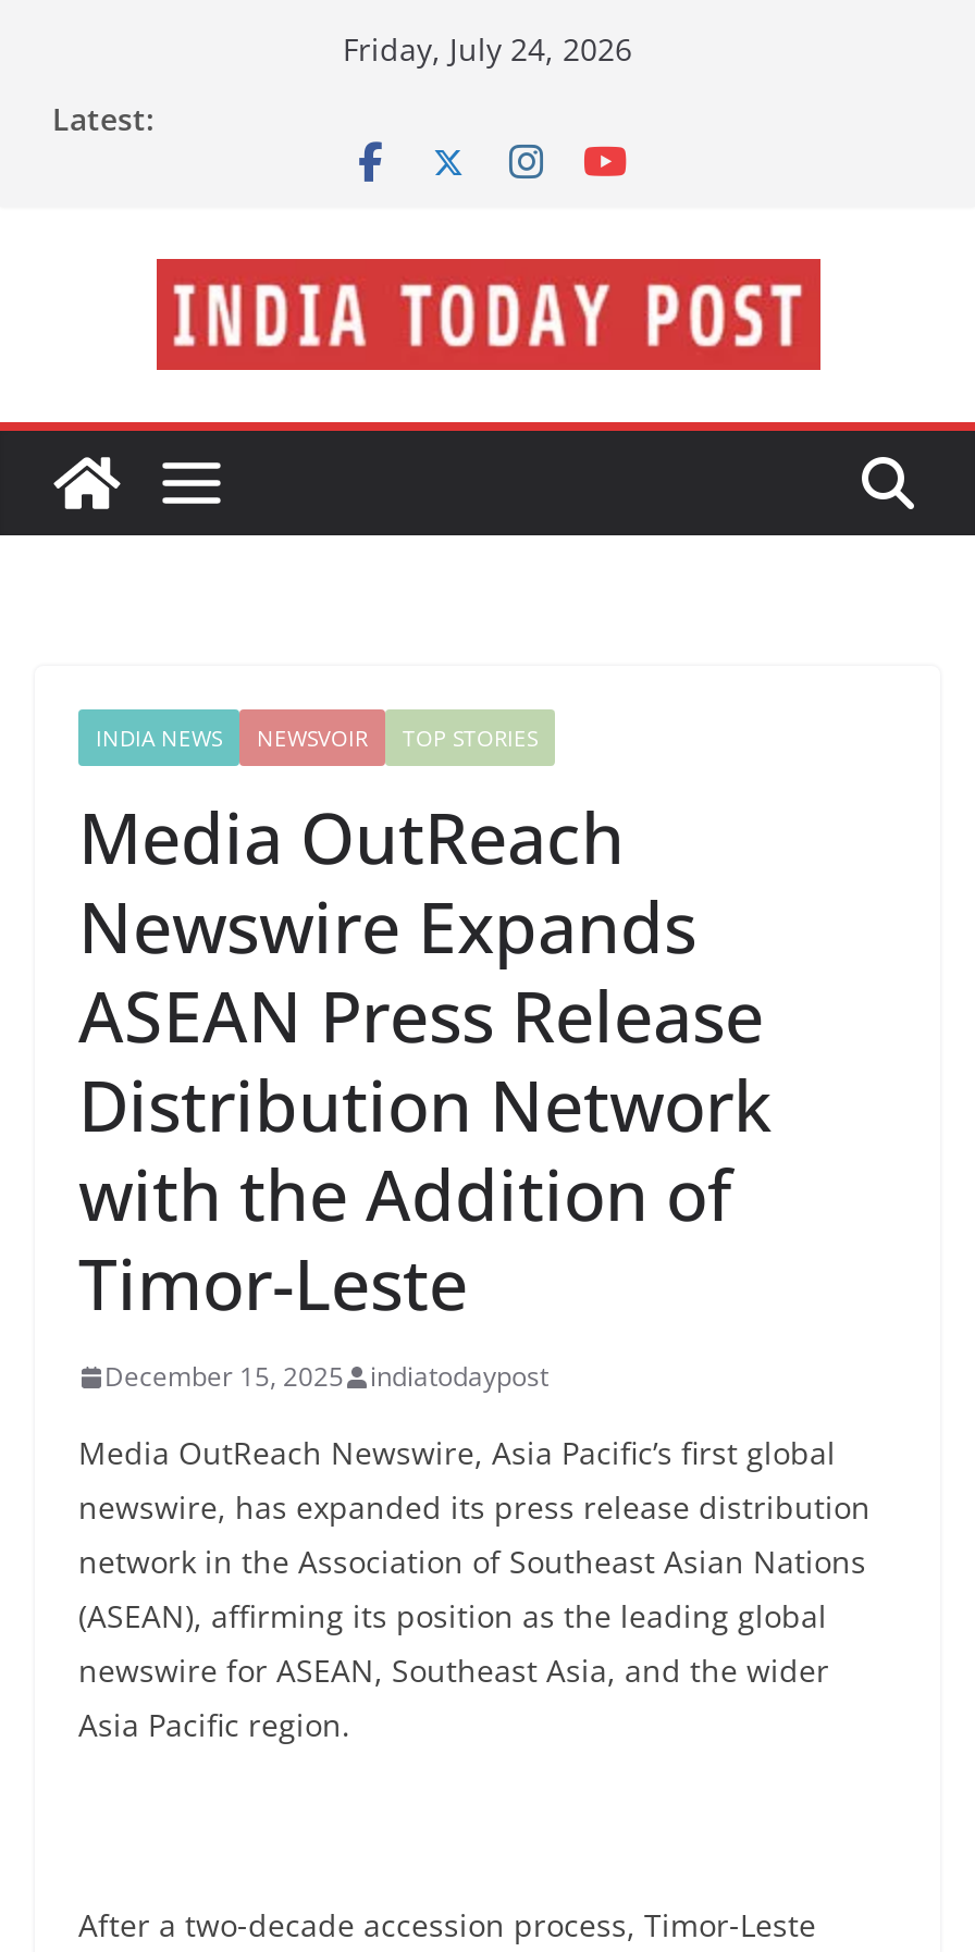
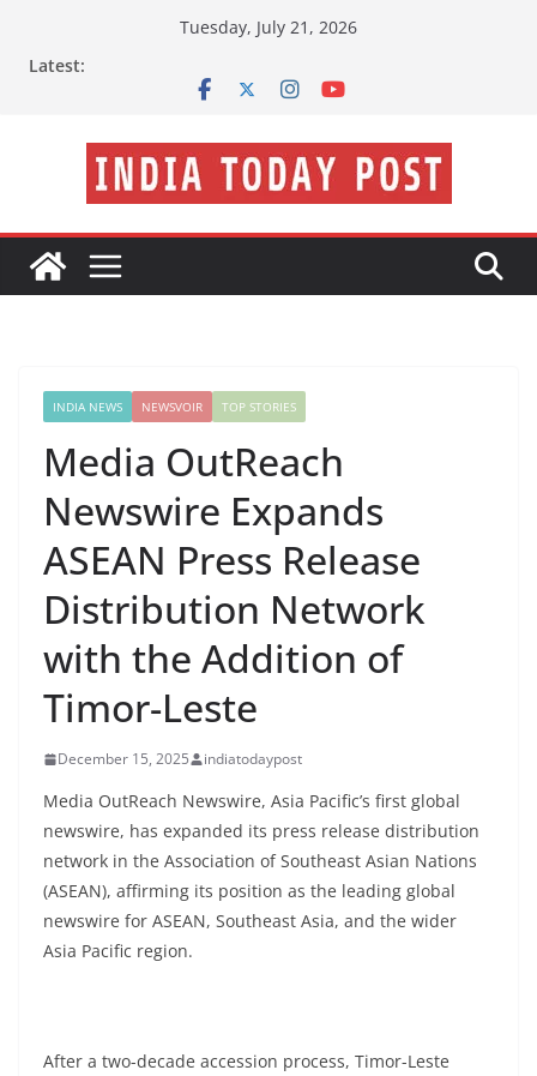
[343,28,632,70] Friday, July 24, 2026 -> [180,16,357,38] Tuesday, July 21, 2026

